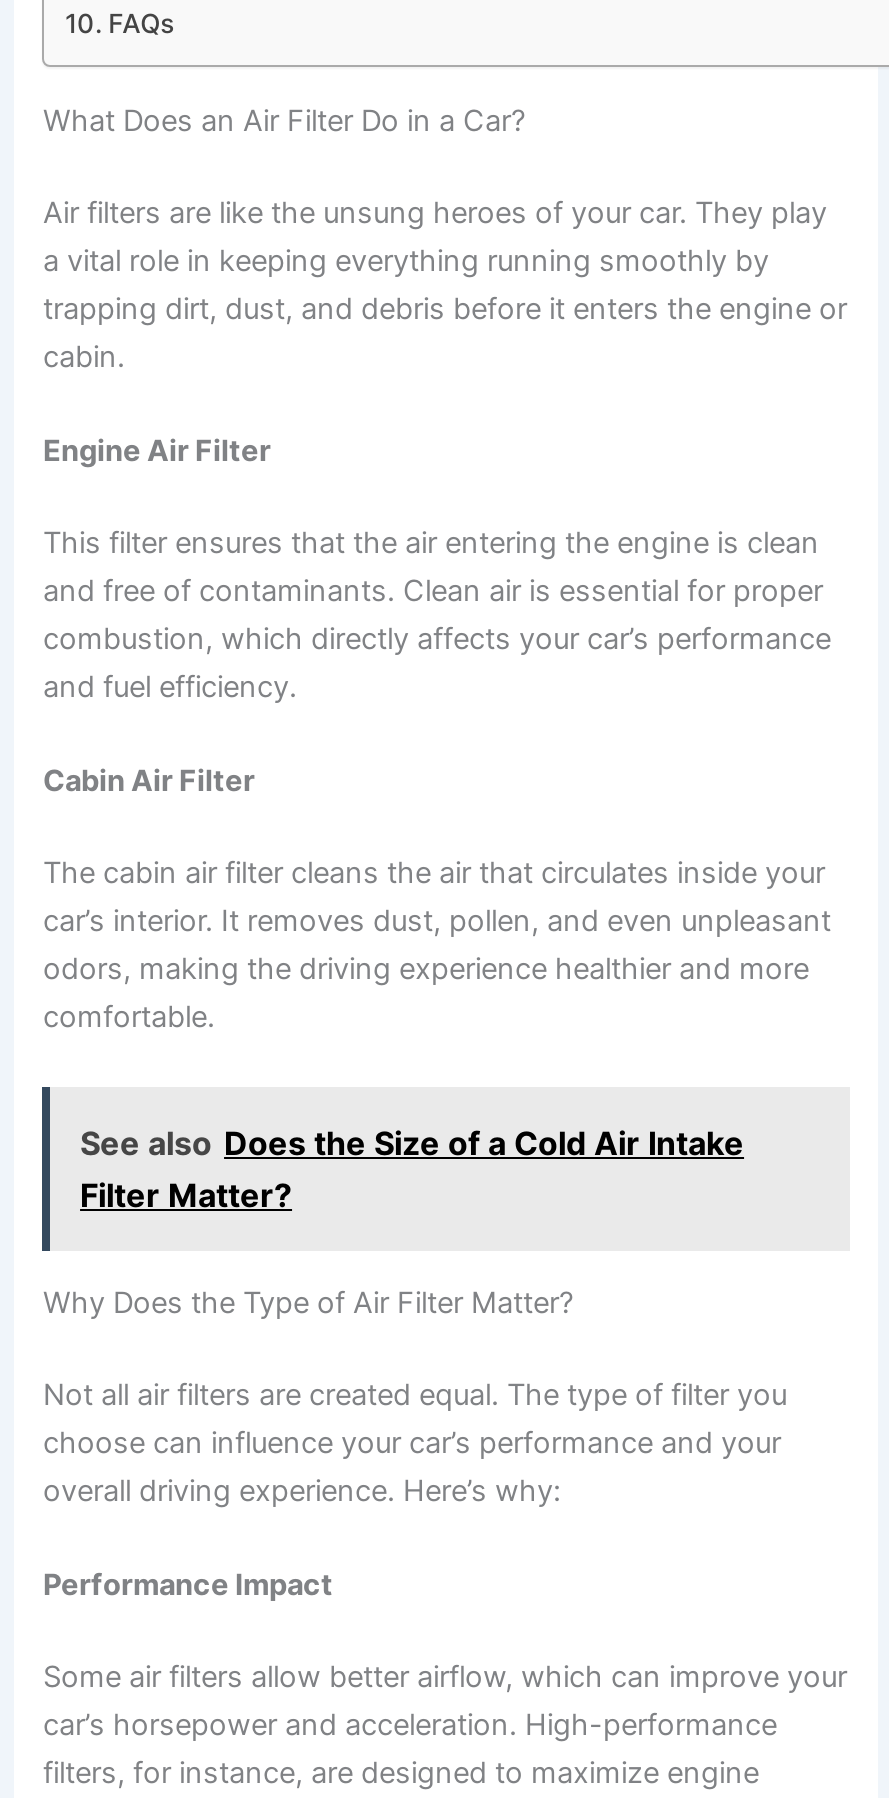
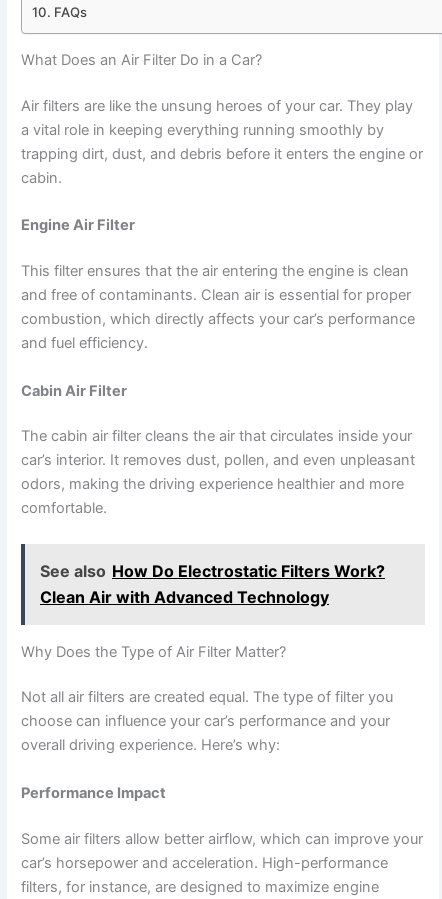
[80,1123,744,1215] See also Does the Size of a Cold Air Intake | Filter Matter? -> [40,561,385,607] See also How Do Electrostatic Filters Work? | Clean Air with Advanced Technology

